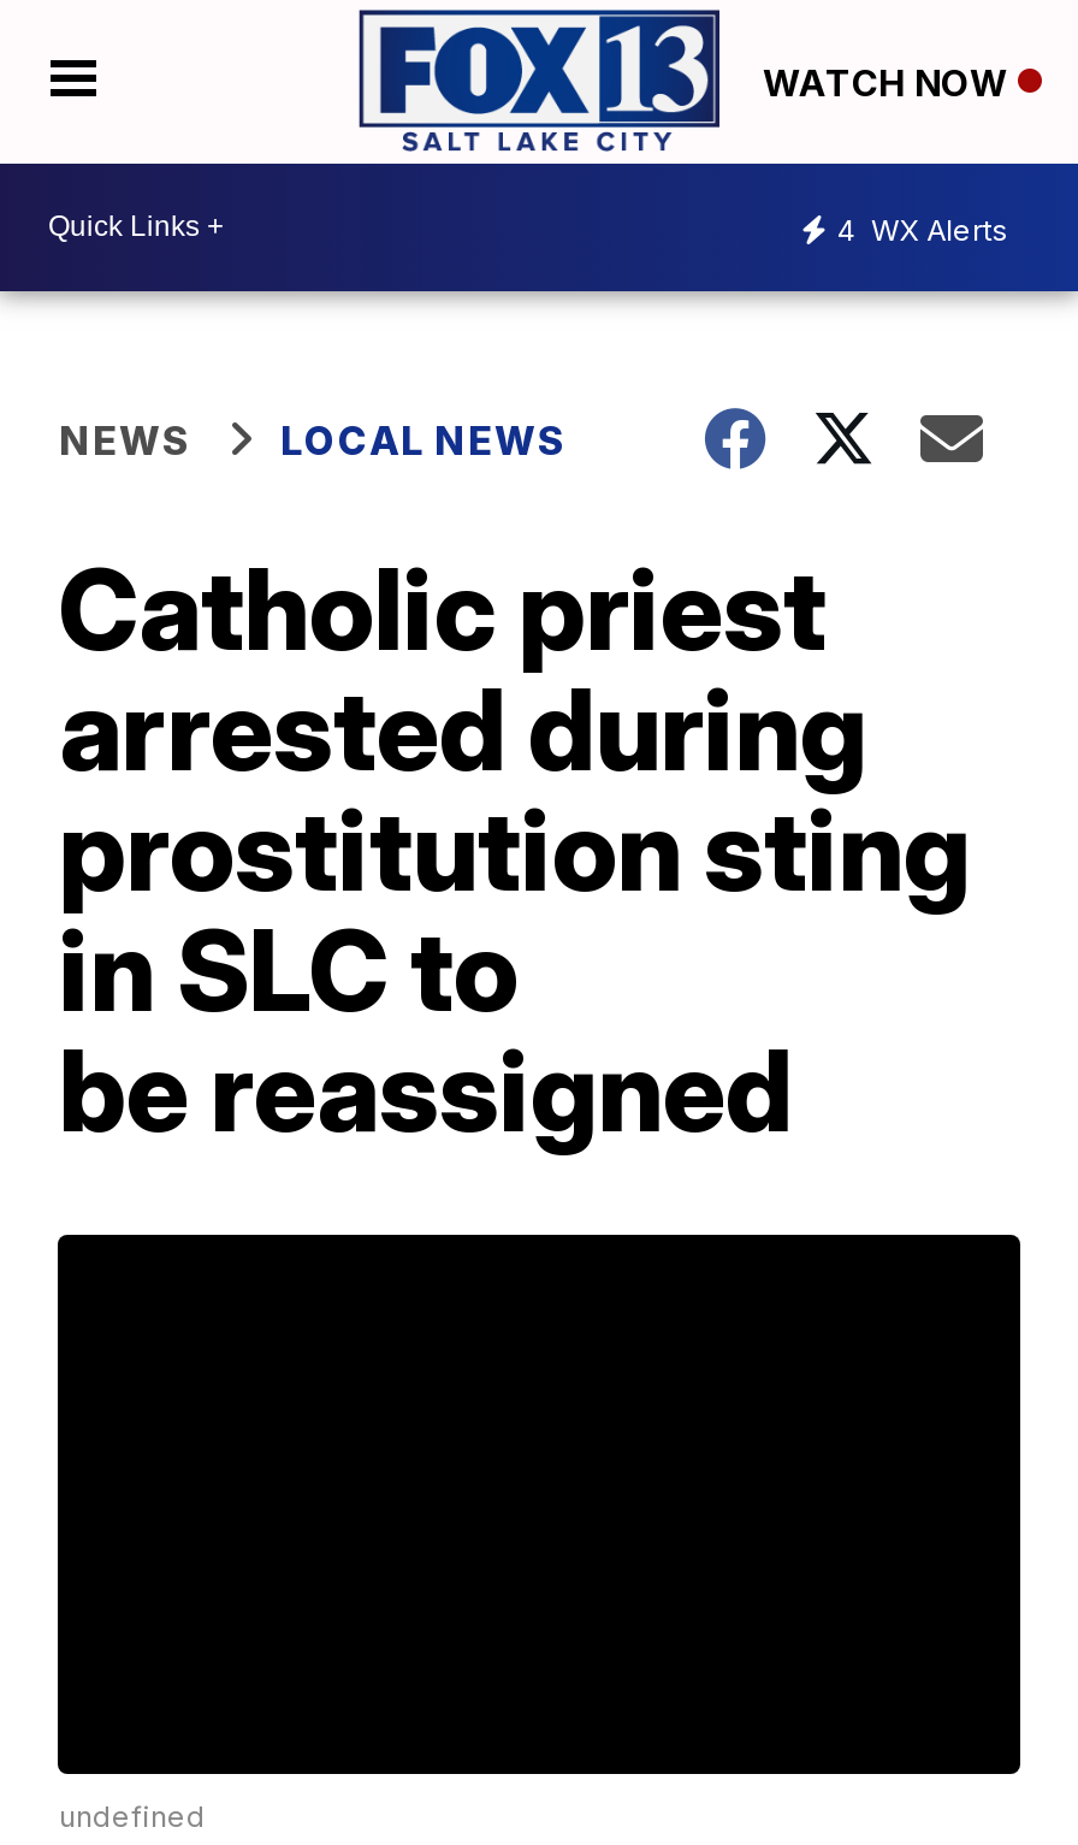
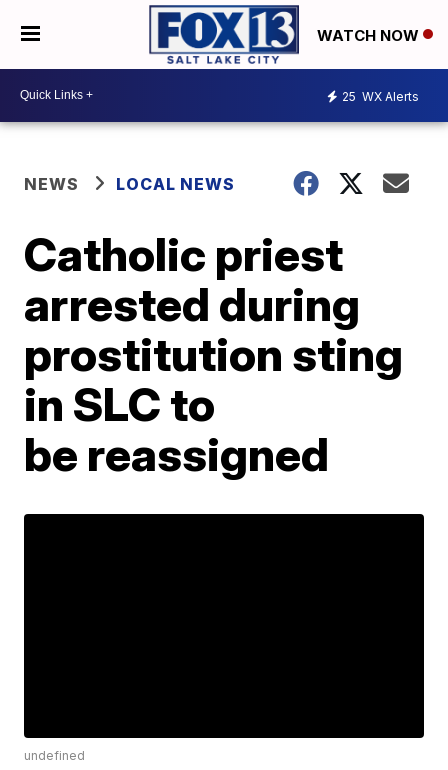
[837,212,1008,248] 4 WX Alerts -> [342,89,419,104] 25 WX Alerts

